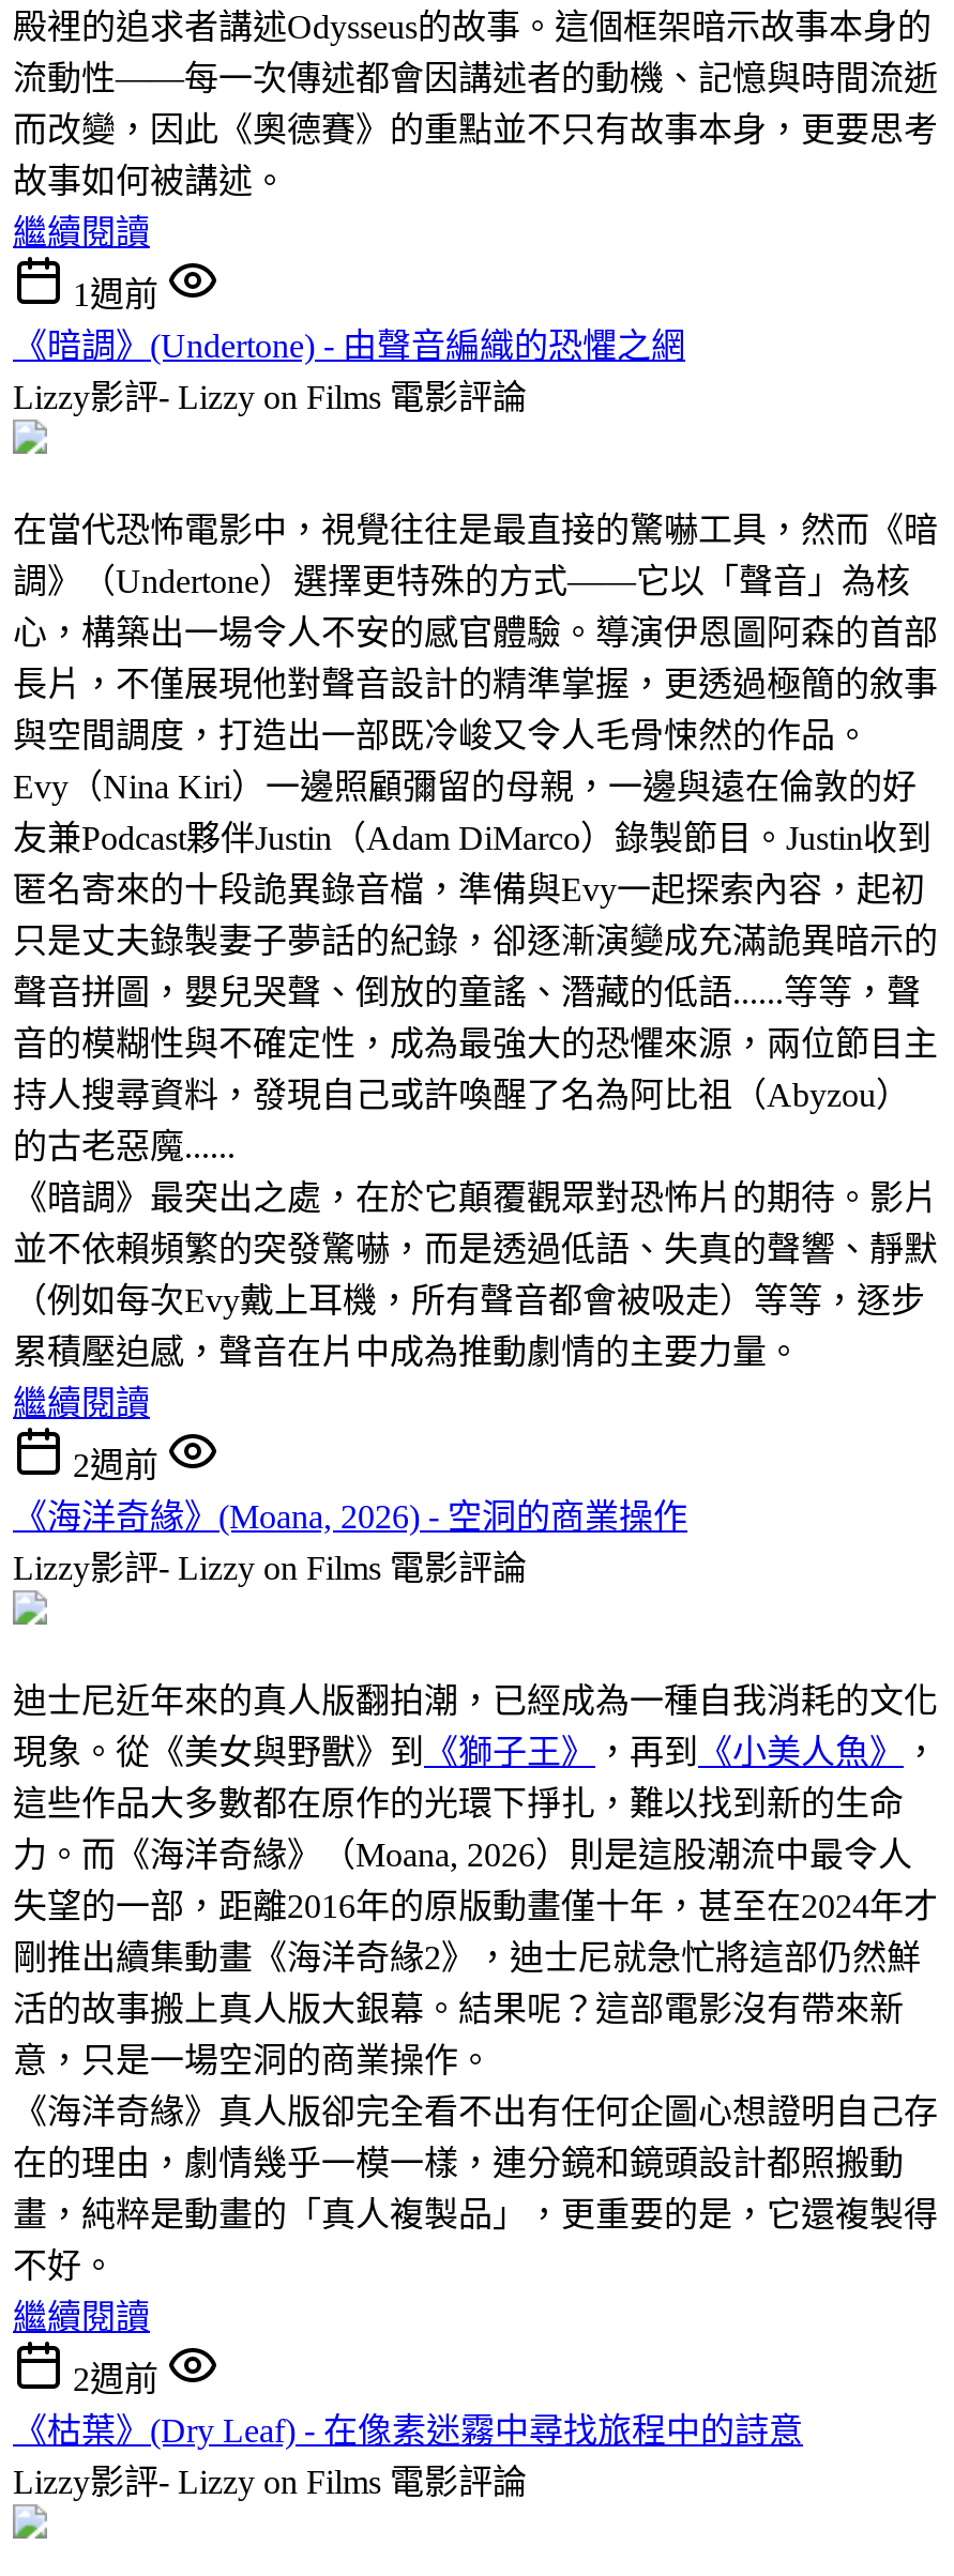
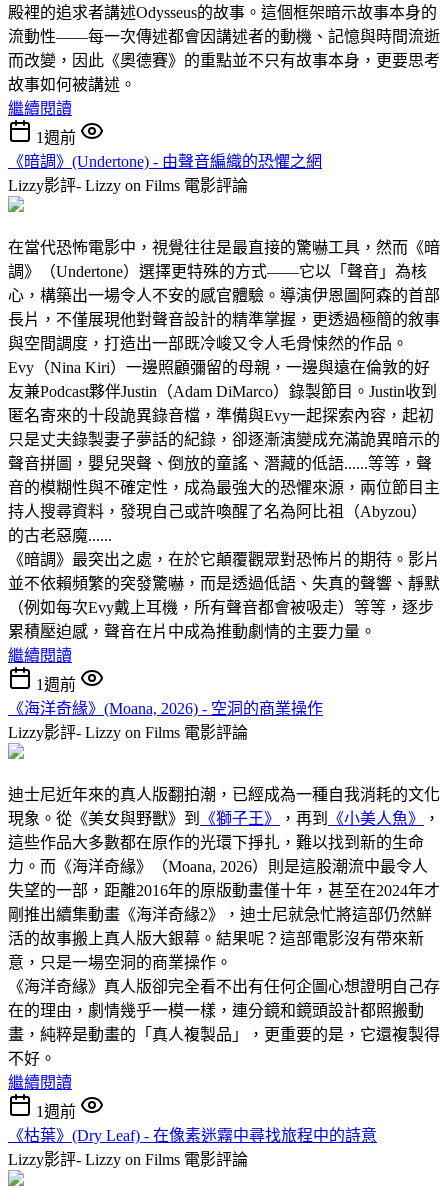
[73,1447,158,1483] 2週前 -> [36,676,76,693] 1週前
[73,2361,158,2397] 2週前 -> [36,1103,76,1120] 1週前

